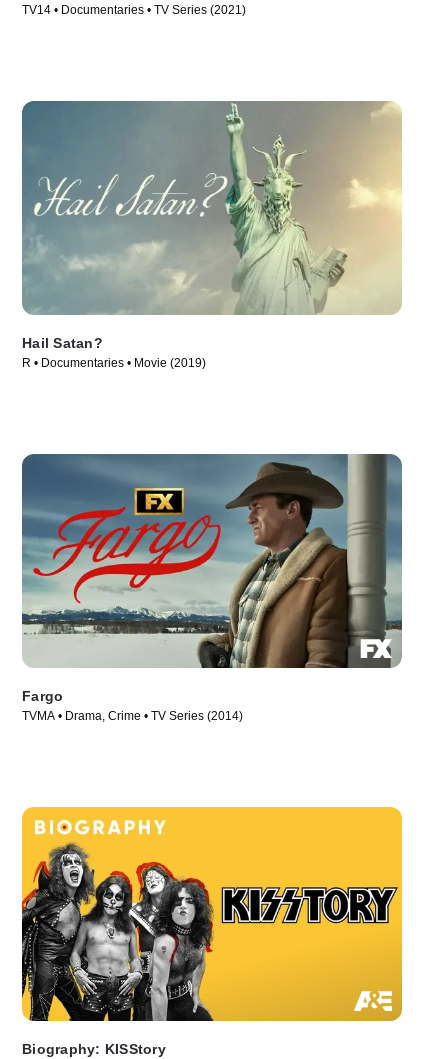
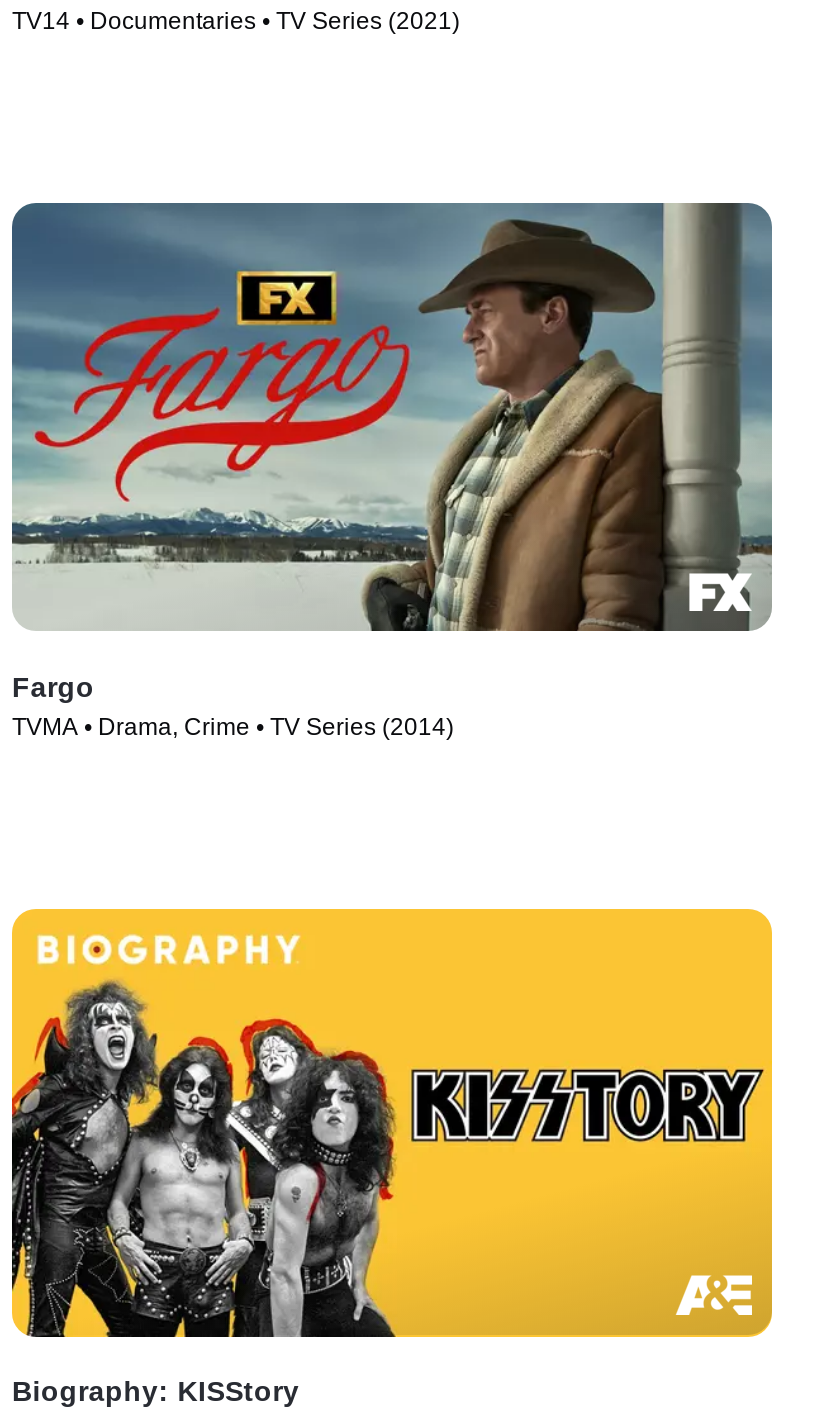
[22,101,402,370] [image] | Hail Satan? | R • Documentaries • Movie (2019) -> none

